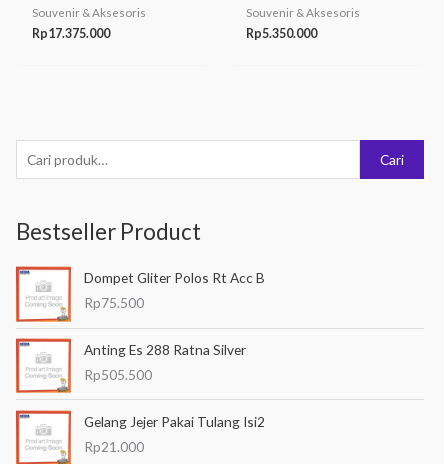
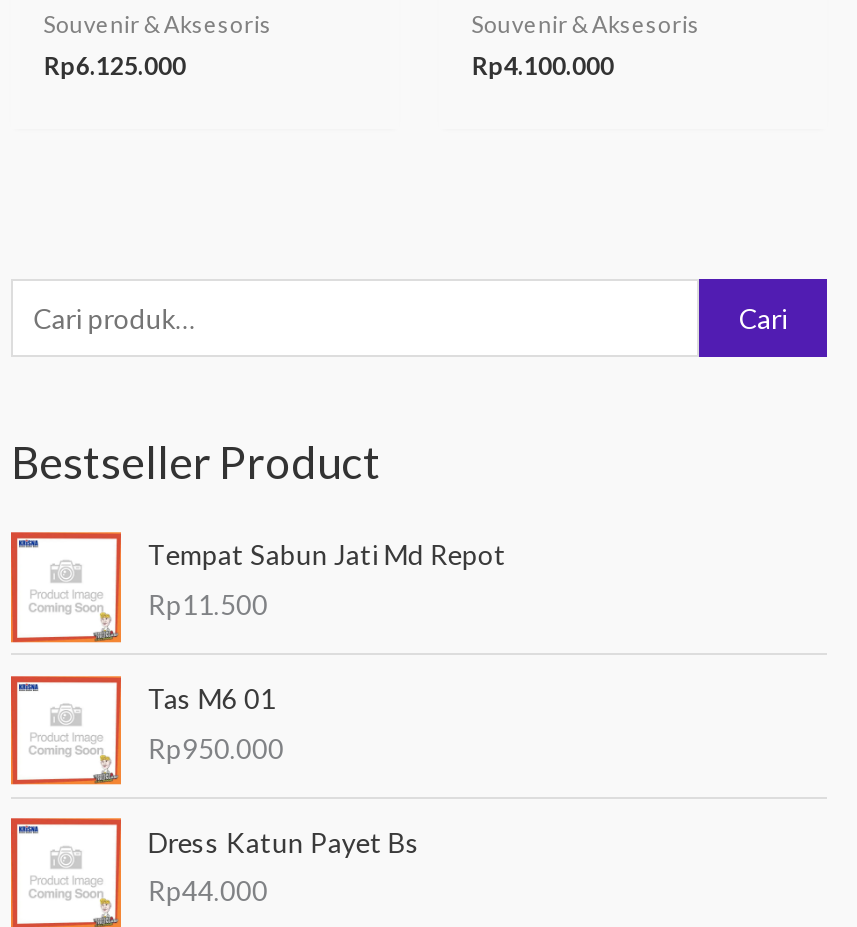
[32,26,110,41] Rp17.375.000 -> [44,51,186,81] Rp6.125.000
[246,26,317,41] Rp5.350.000 -> [472,51,614,81] Rp4.100.000
[84,269,265,311] Dompet Gliter Polos Rt Acc B | Rp75.500 -> [148,538,506,621] Tempat Sabun Jati Md Repot | Rp11.500
[84,341,246,383] Anting Es 288 Ratna Silver | Rp505.500 -> [148,681,284,764] Tas M6 01 | Rp950.000
[84,413,265,454] Gelang Jejer Pakai Tulang Isi2 | Rp21.000 -> [148,825,420,908] Dress Katun Payet Bs | Rp44.000

